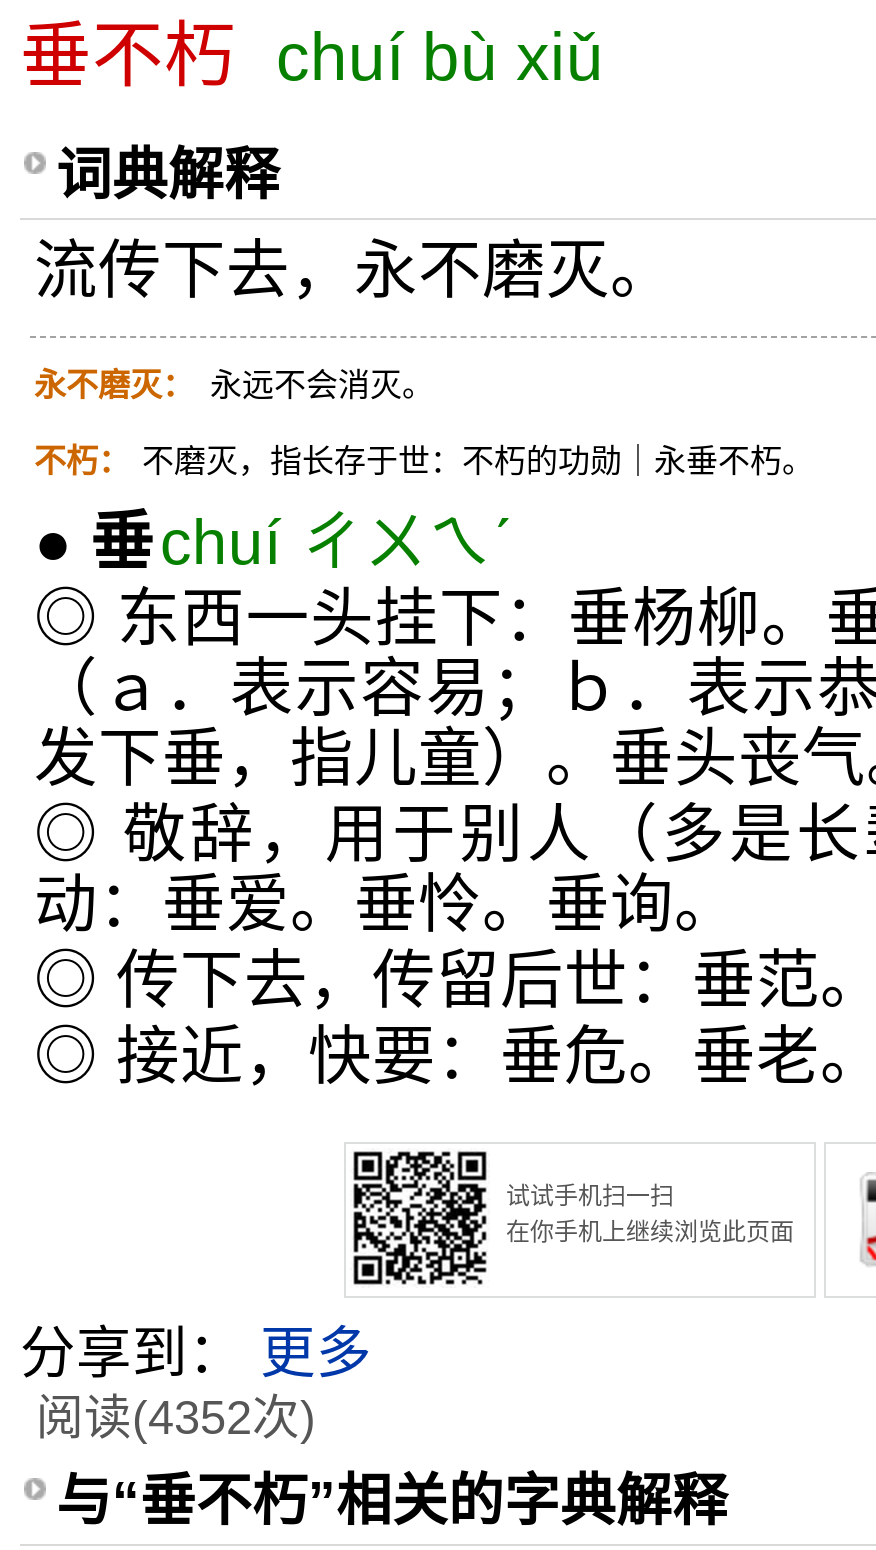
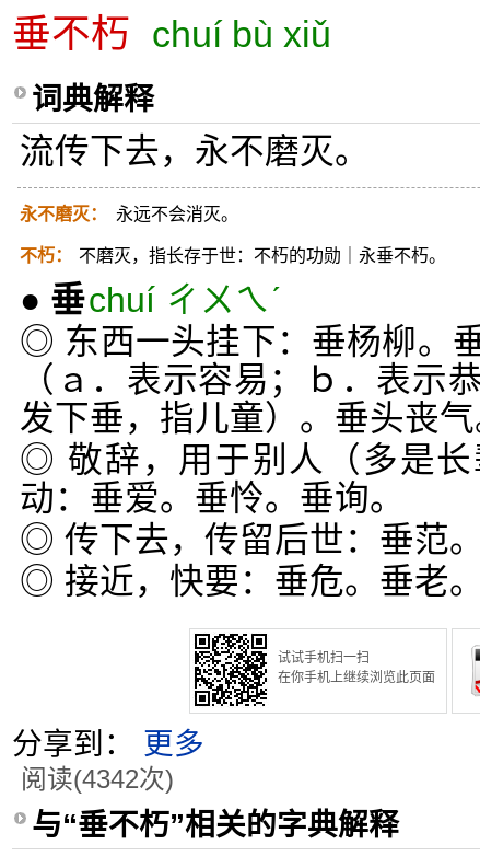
[36,1392,316,1444] 阅读(4352次) -> [21,765,174,794] 阅读(4342次)

